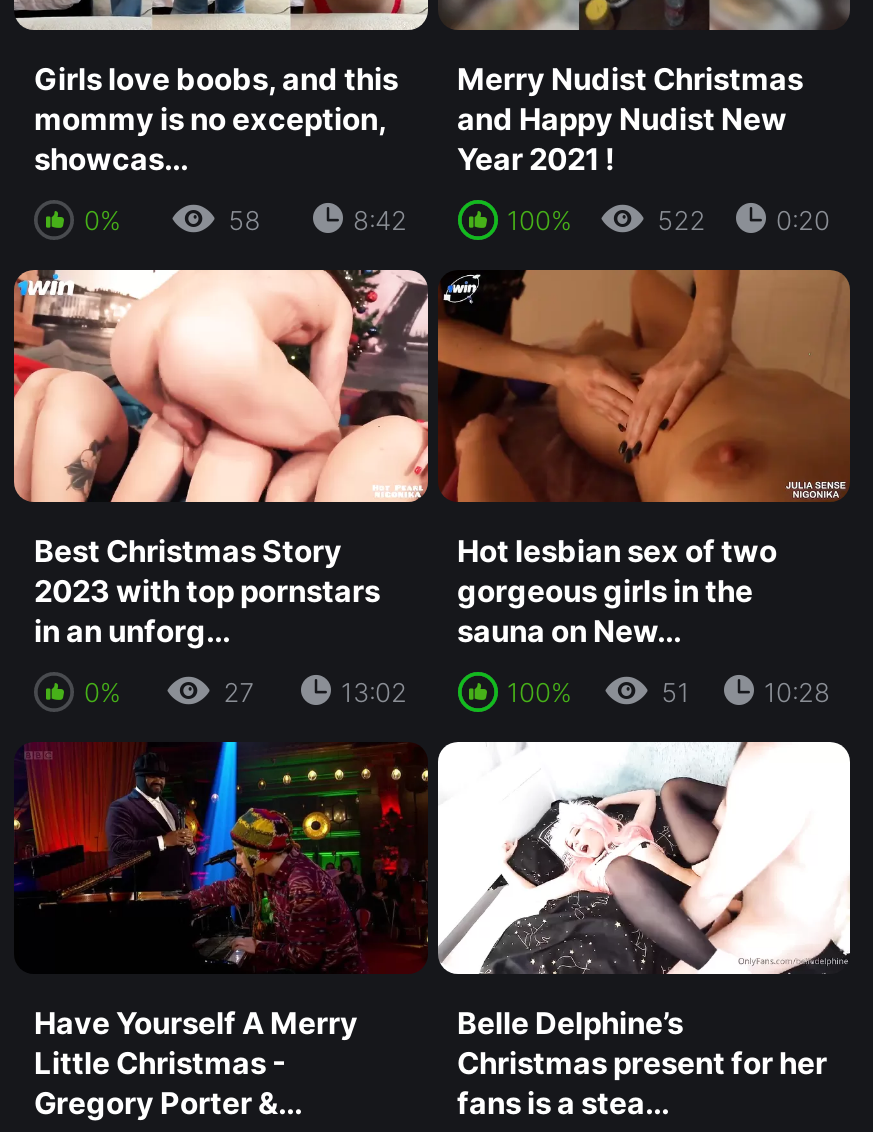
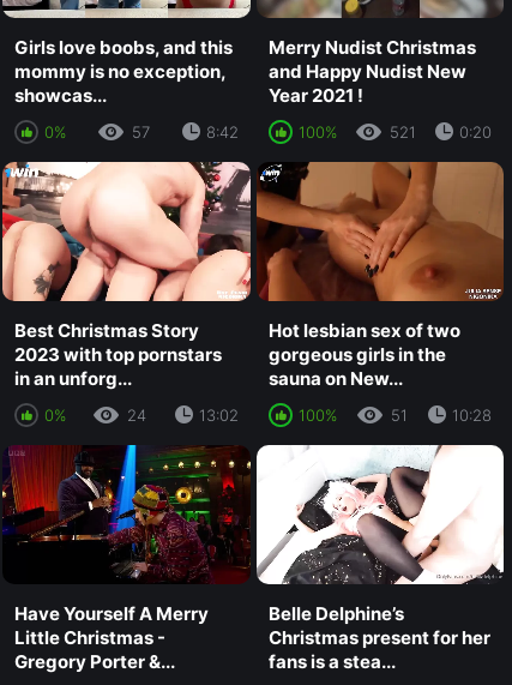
[228,204,260,236] 58 -> [132,122,150,141] 57
[658,204,706,236] 522 -> [389,122,416,141] 521
[224,676,254,708] 27 -> [127,405,147,425] 24

